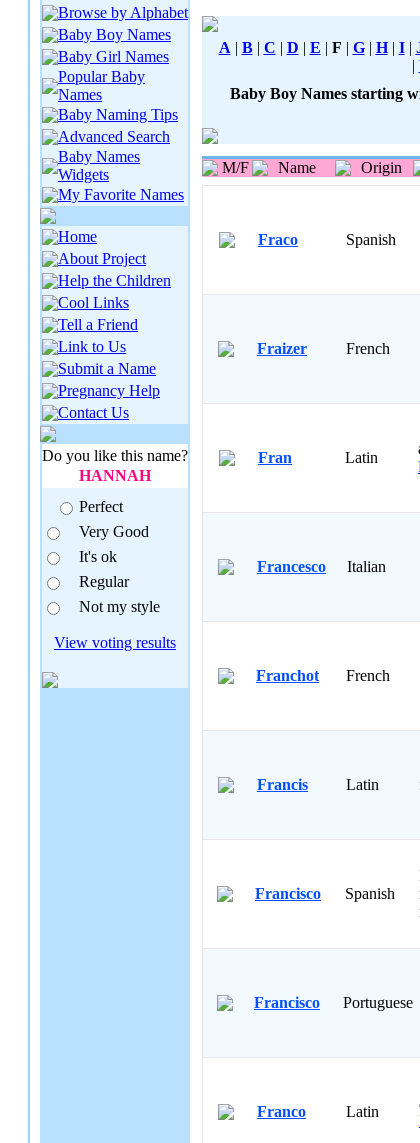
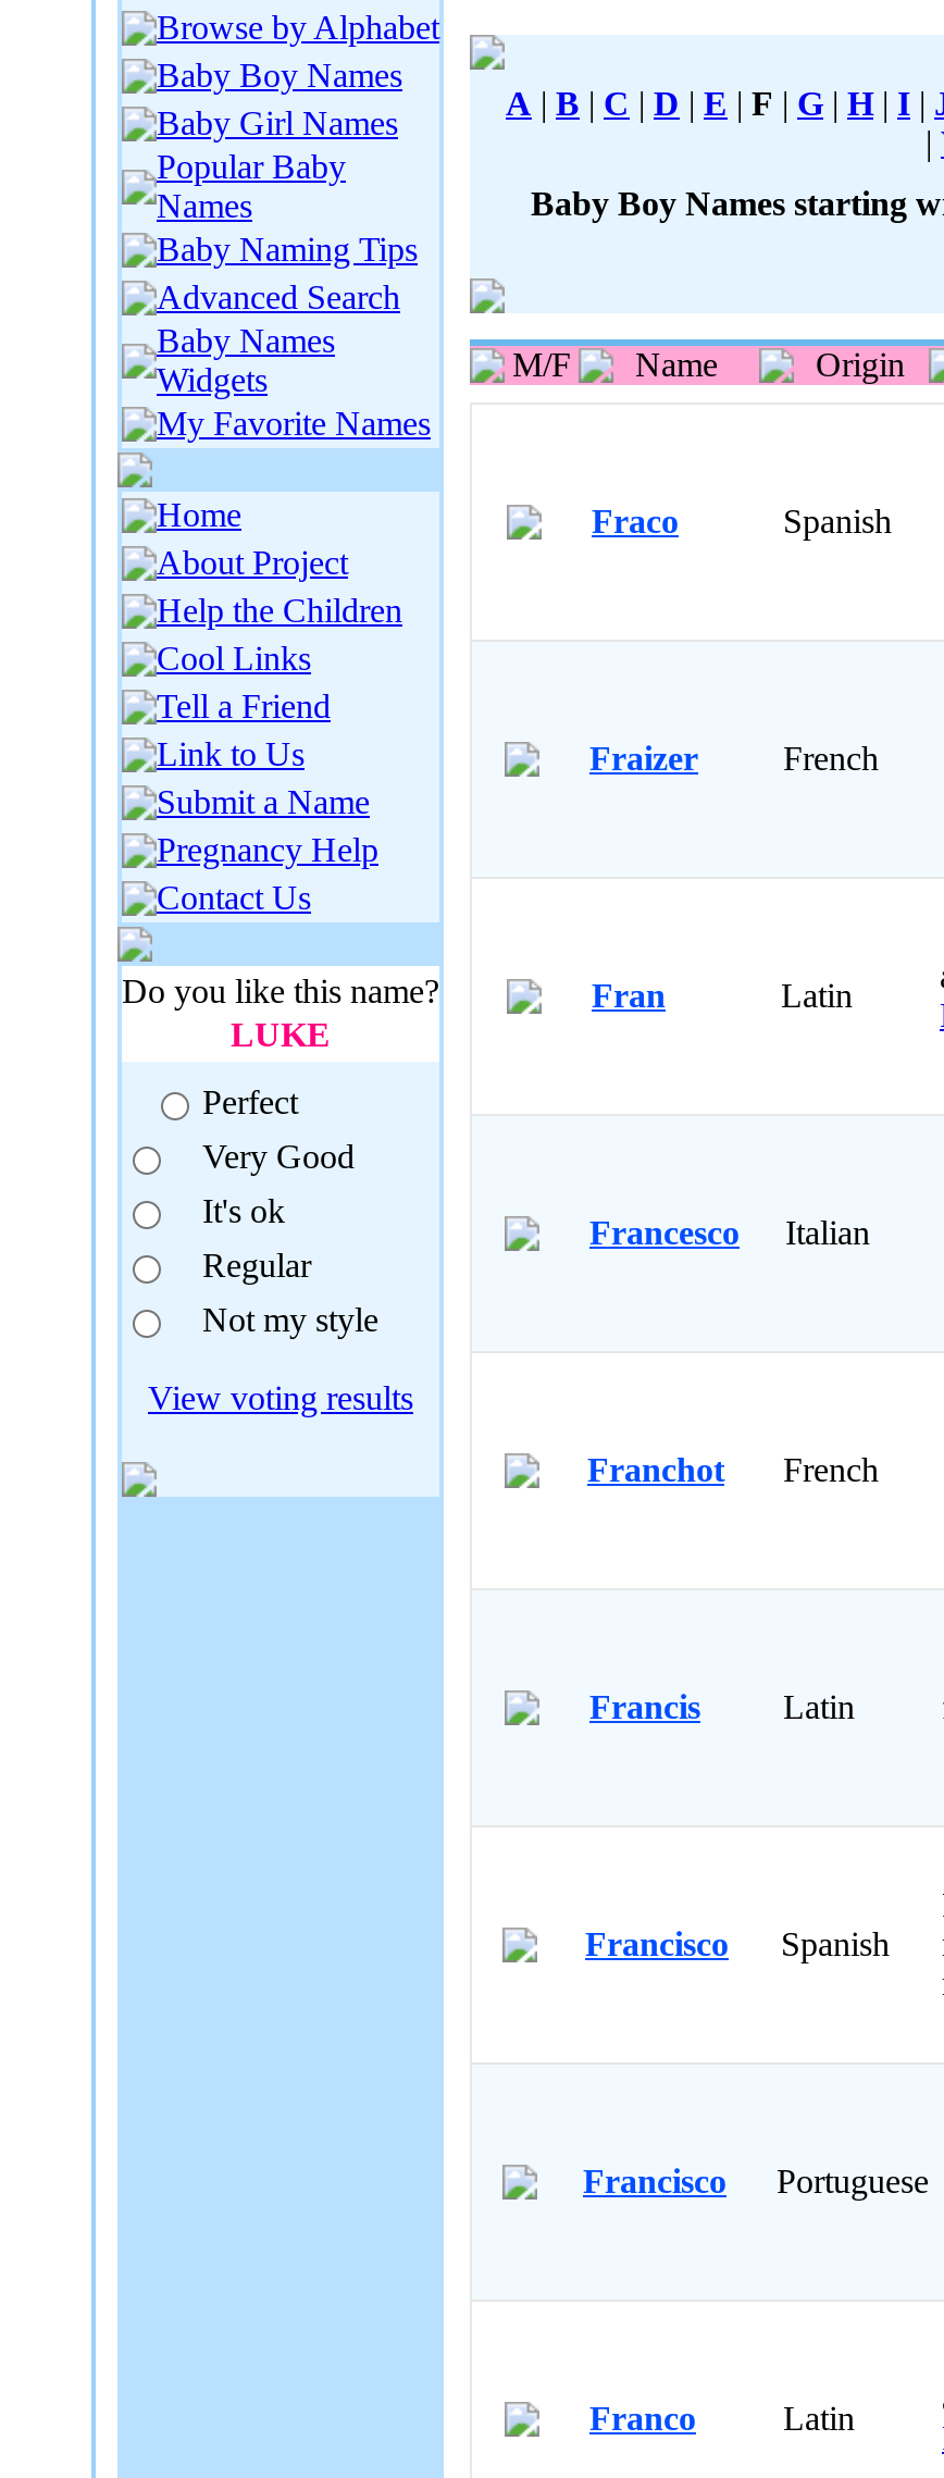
[79,467,151,484] HANNAH -> [231,1016,331,1053] LUKE

